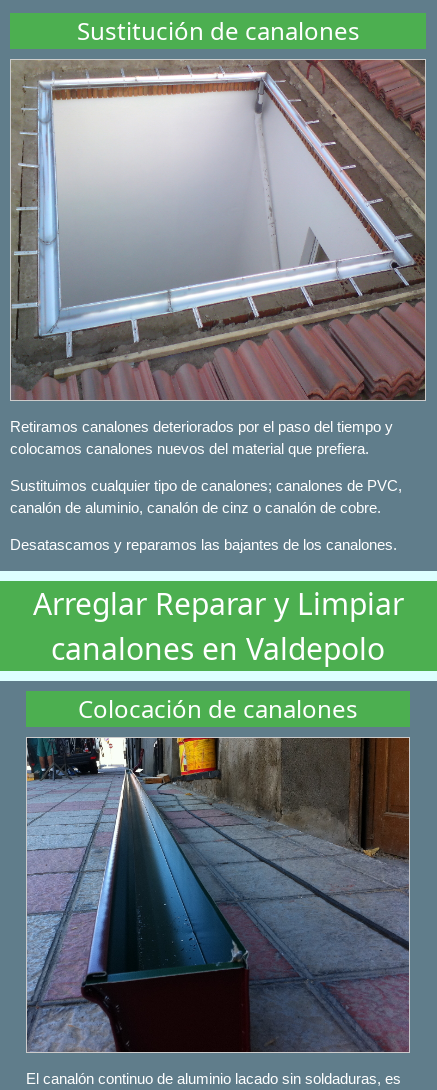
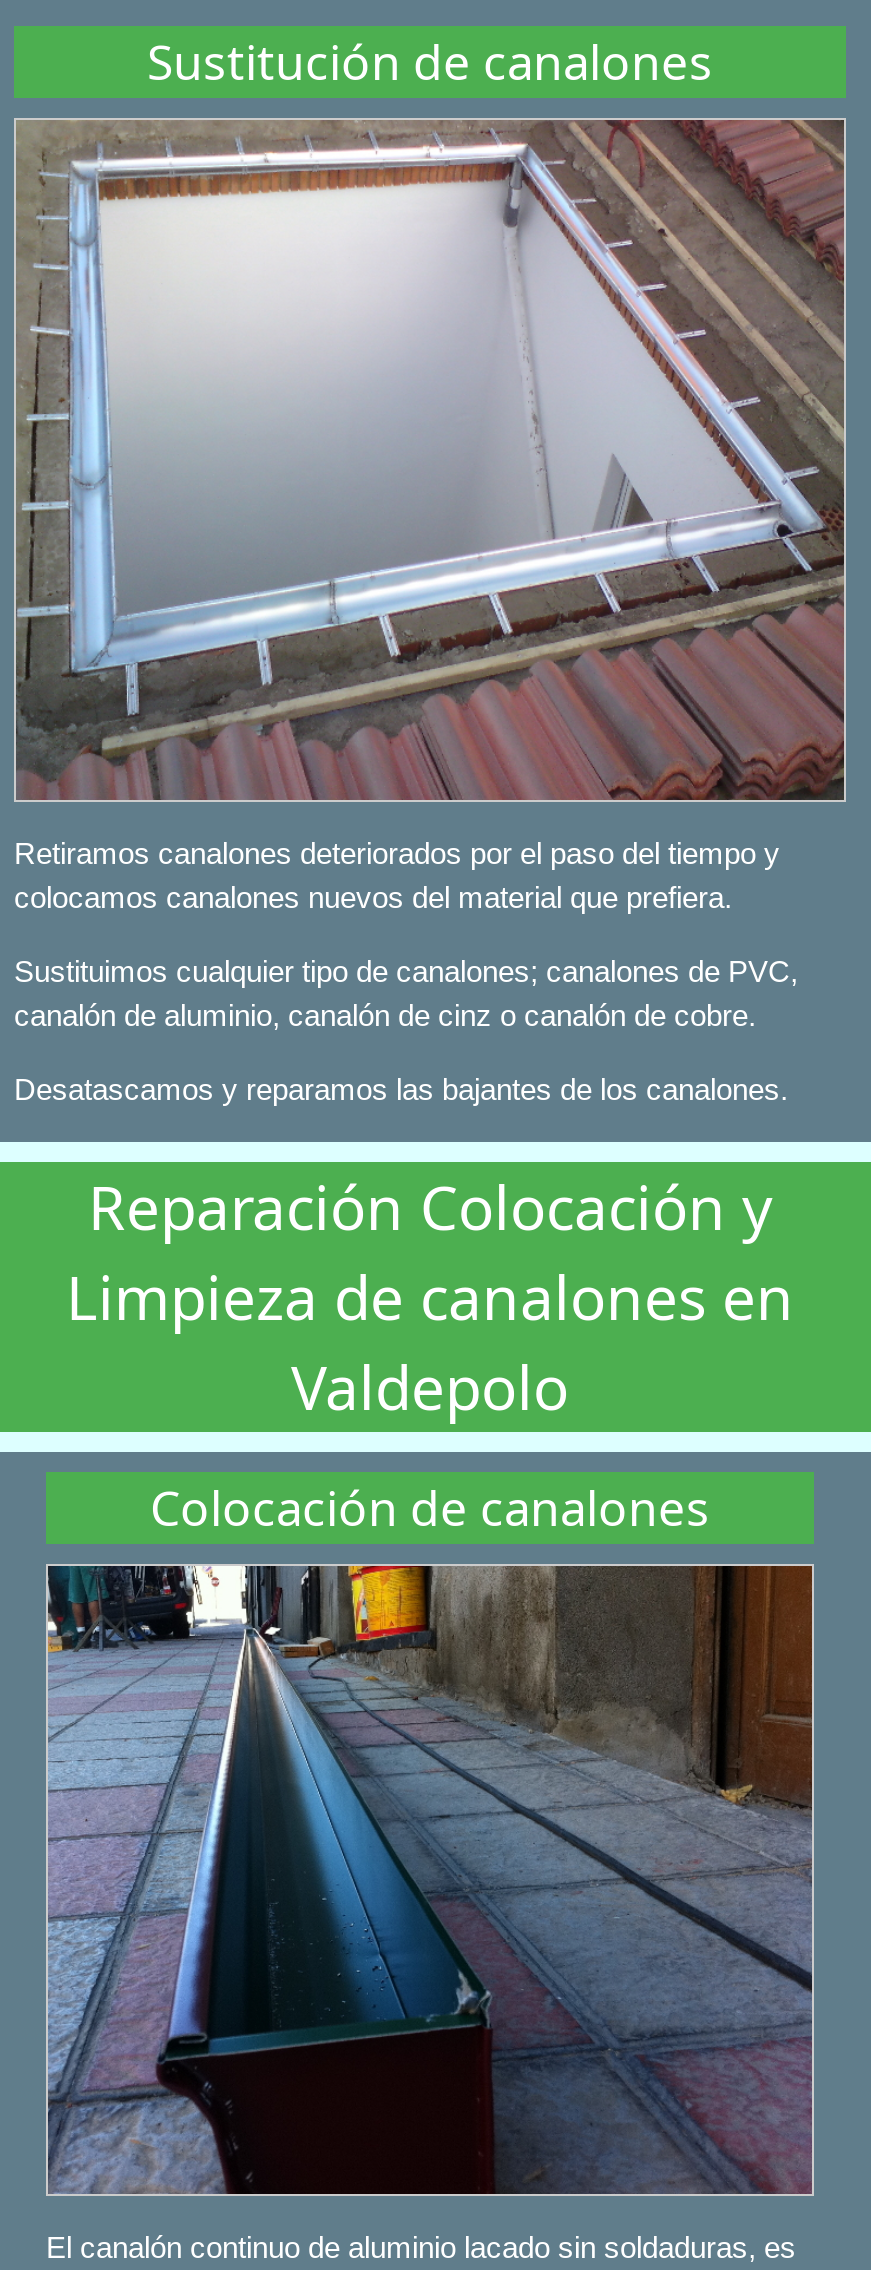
[32,583,403,669] Arreglar Reparar y Limpiar | canalones en Valdepolo -> [66,1166,794,1428] Reparación Colocación y | Limpieza de canalones en | Valdepolo

